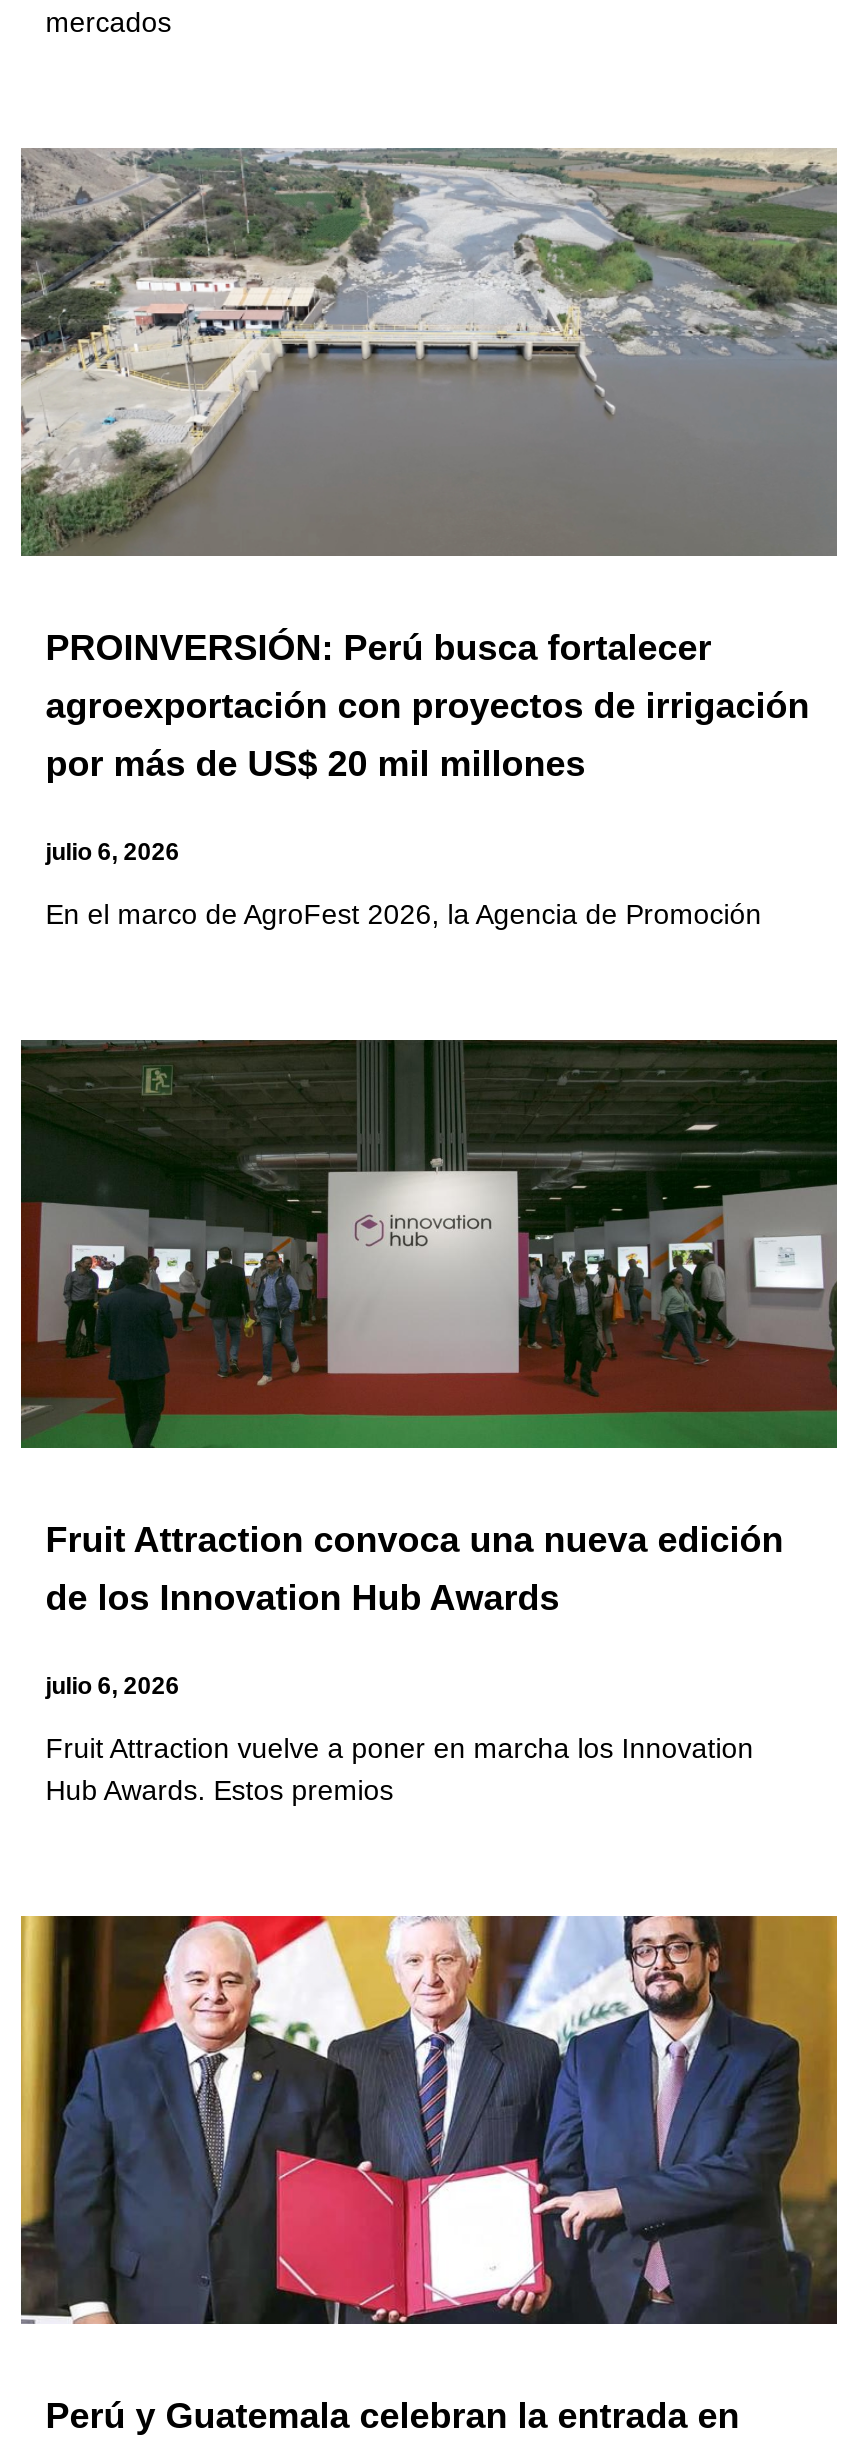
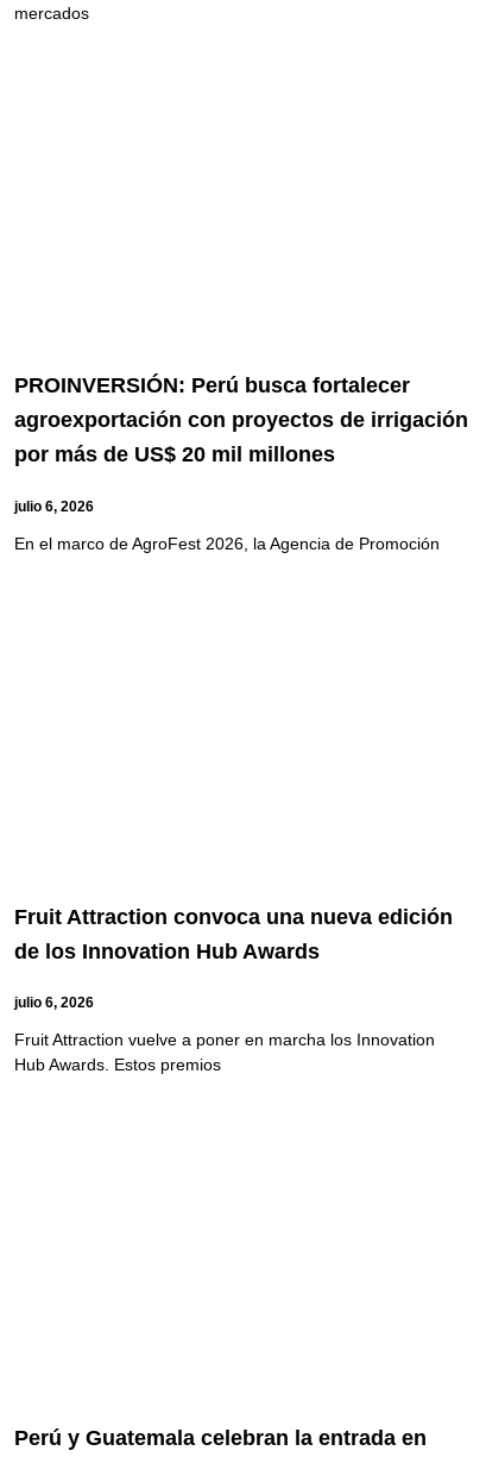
[19,146,839,558] [image] -> none
[19,1038,839,1450] [image] -> none
[19,1914,839,2326] [image] -> none

